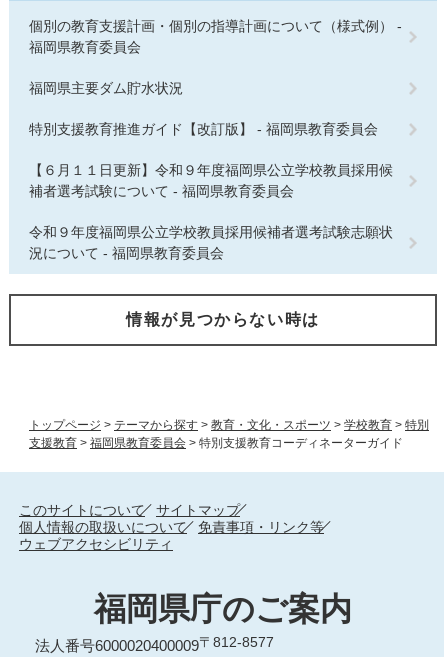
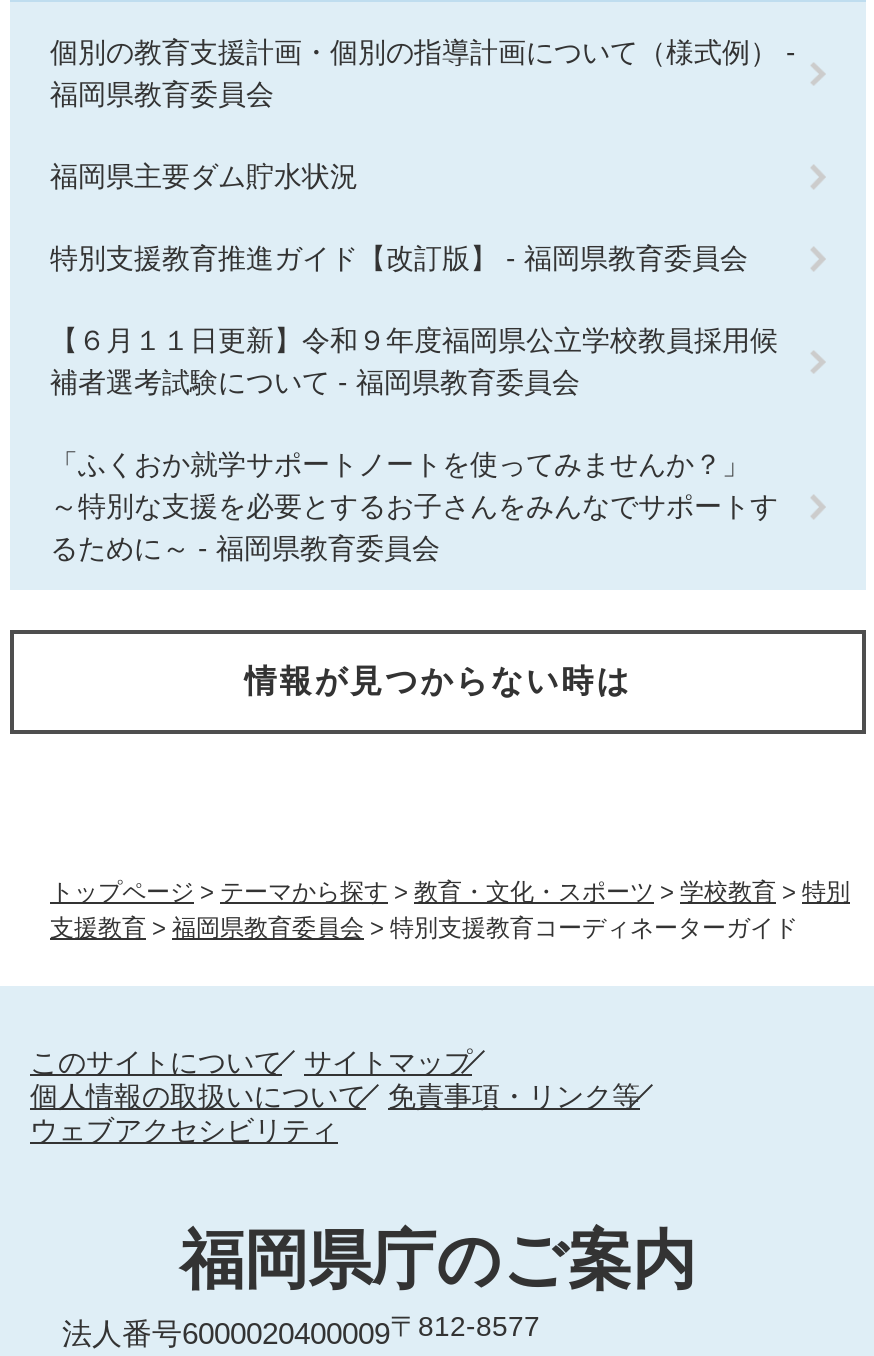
[29,224,393,261] 令和９年度福岡県公立学校教員採用候補者選考試験志願状 | 況について - 福岡県教育委員会 -> [50,448,778,564] 「ふくおか就学サポートノートを使ってみませんか？」 | ～特別な支援を必要とするお子さんをみんなでサポートす | るために～ - 福岡県教育委員会

